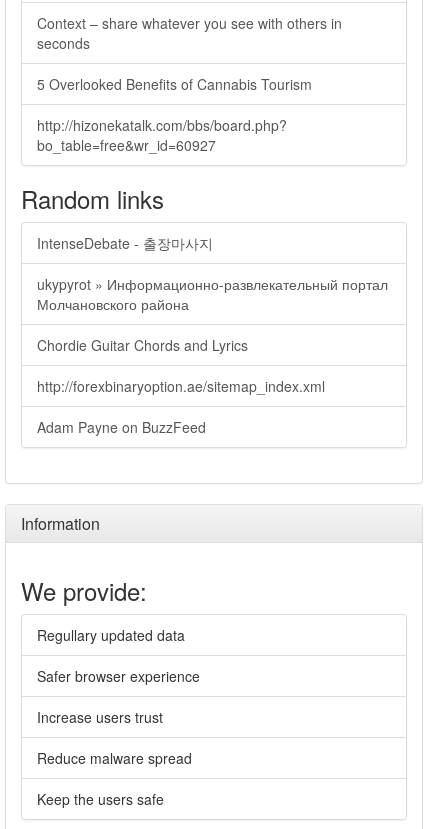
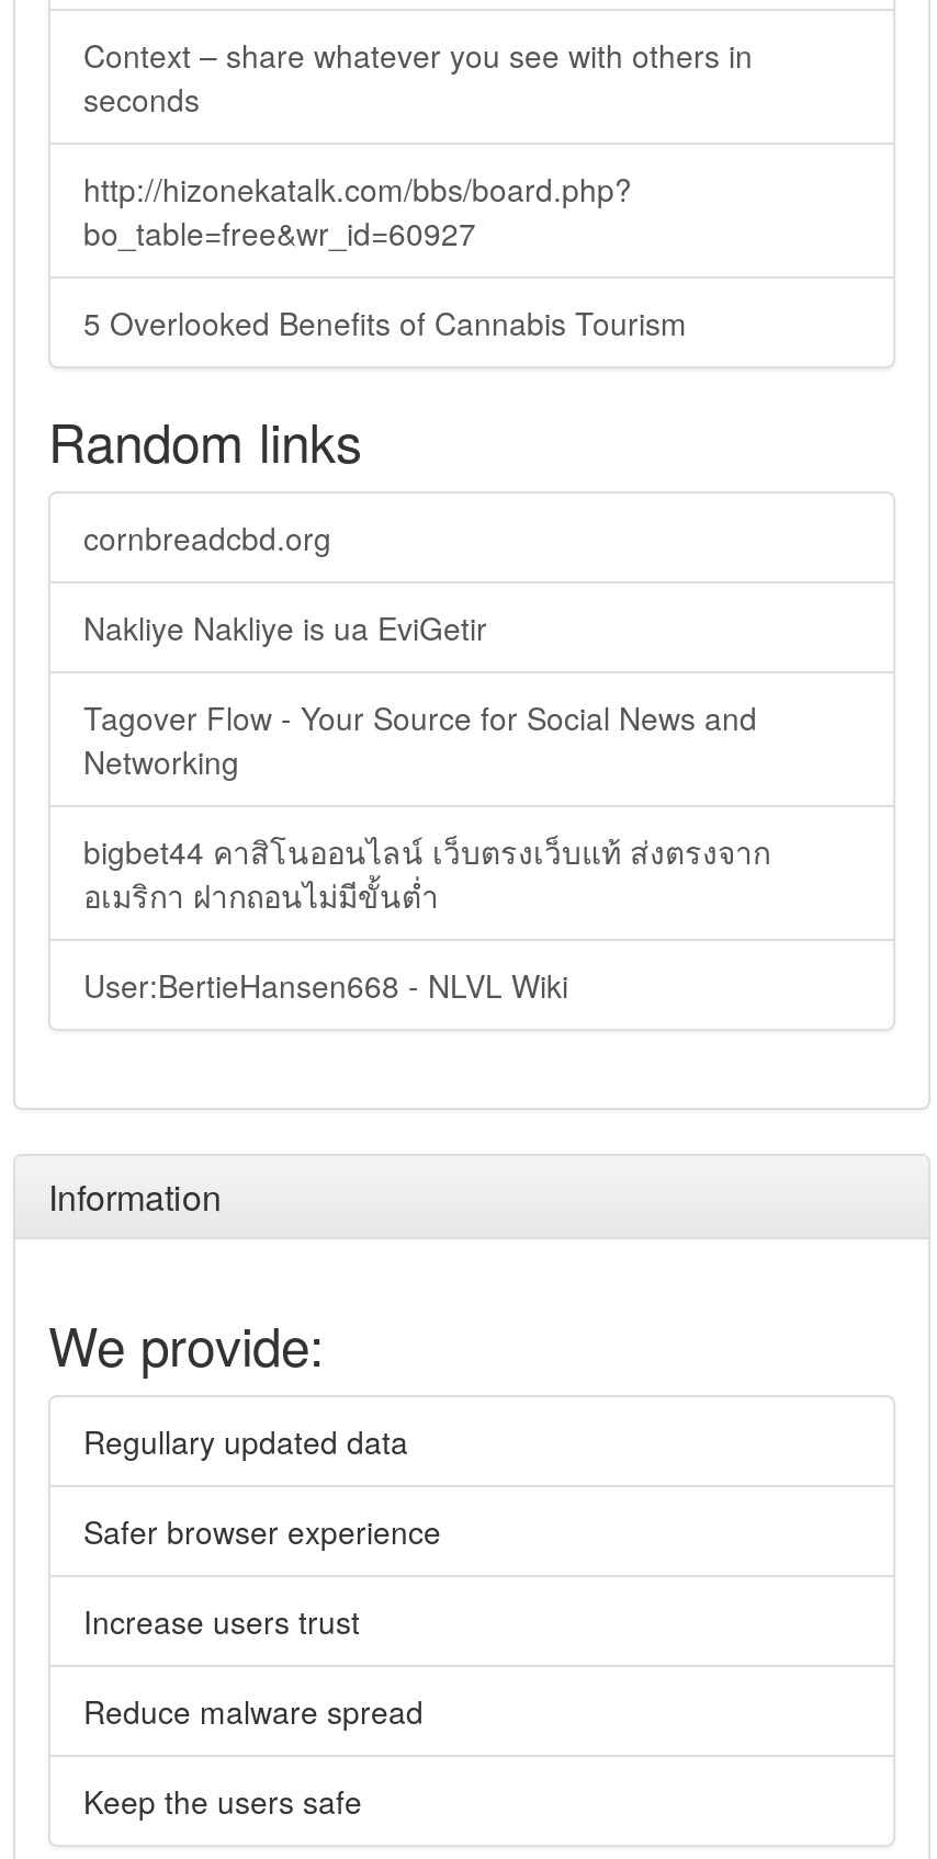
moved [37,74,312,94] -> [83,301,687,344]: 5 Overlooked Benefits of Cannabis Tourism
moved [37,115,287,155] -> [83,167,632,254]: http://hizonekatalk.com/bbs/board.php? | bo_table=free&wr_id=60927
[37,233,213,253] IntenseDebate - 출장마사지 -> [83,515,331,559] cornbreadcbd.org
[37,274,388,314] ukypyrot » Информационно-развлекательный портал | Молчановского района -> [83,605,487,649] Nakliye Nakliye is ua EviGetir
[37,335,248,355] Chordie Guitar Chords and Lyrics -> [83,695,757,783] Tagover Flow - Your Source for Social News and | Networking
[37,376,325,396] http://forexbinaryoption.ae/sitemap_index.xml -> [83,829,770,917] bigbet44 คาสิโนออนไลน์ เว็บตรงเว็บแท้ ส่งตรงจาก | อเมริกา ฝากถอนไม่มีขั้นต่ำ
[37,417,206,437] Adam Payne on BuzzFeed -> [83,963,568,1007] User:BertieHansen668 - NLVL Wiki

